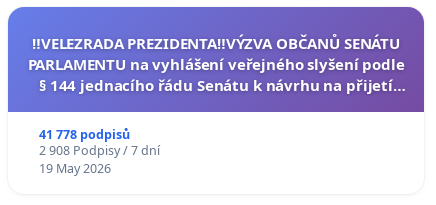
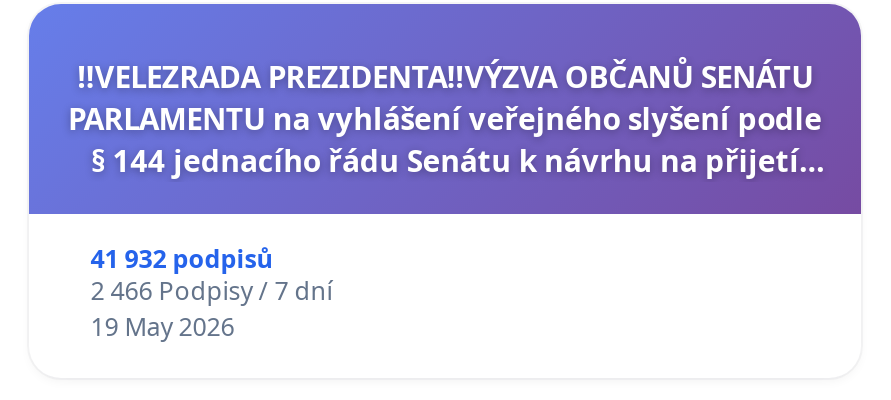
[39,125,130,142] 41 778 podpisů -> [91,242,273,276] 41 932 podpisů
[39,141,160,158] 2 908 Podpisy / 7 dní -> [91,274,333,308] 2 466 Podpisy / 7 dní

